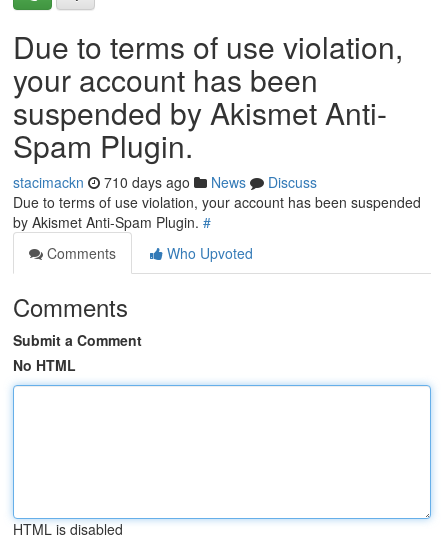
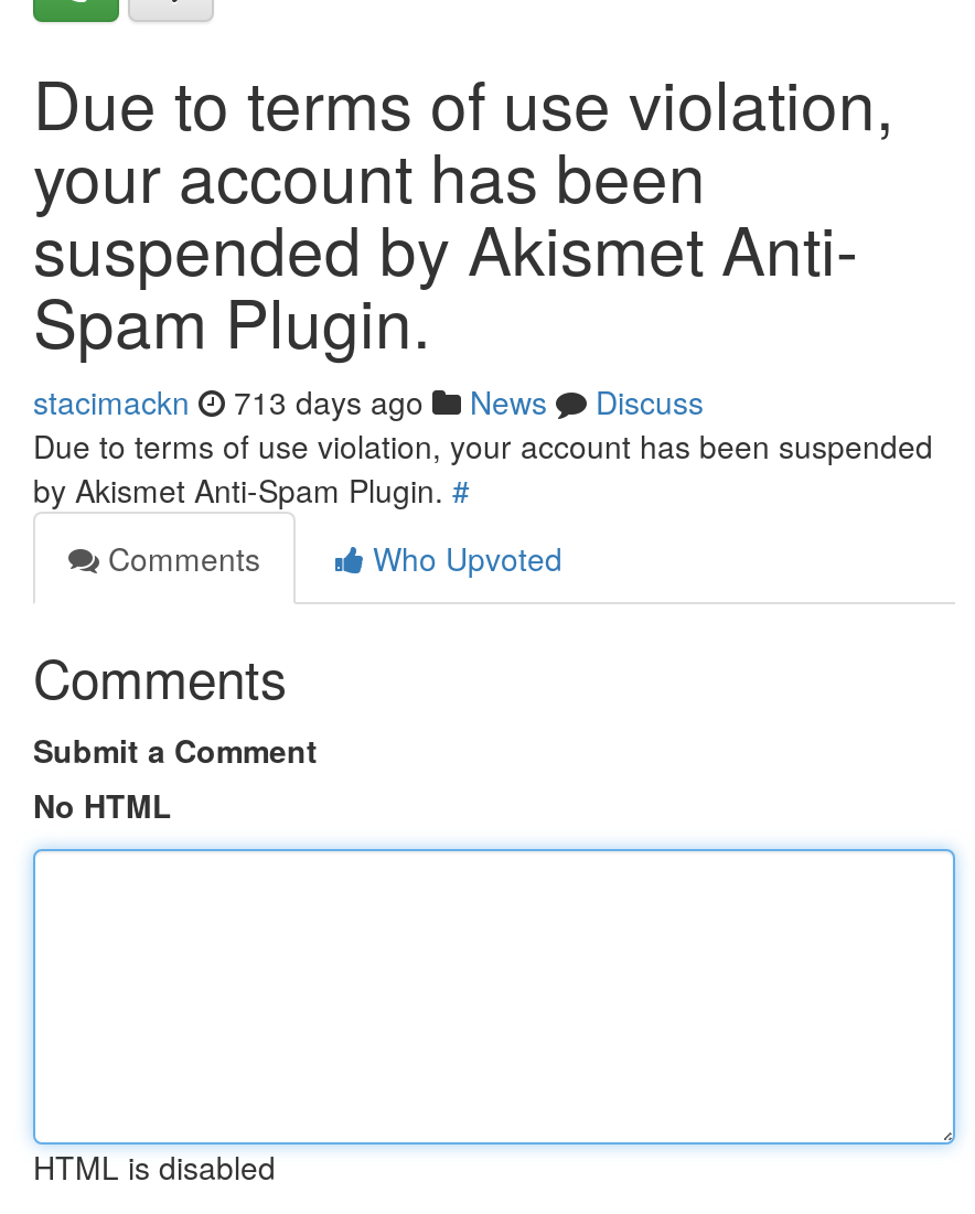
[13,172,317,192] stacimackn 710 days ago News Discuss -> [33,379,704,423] stacimackn 713 days ago News Discuss

